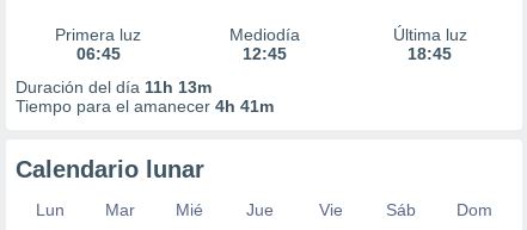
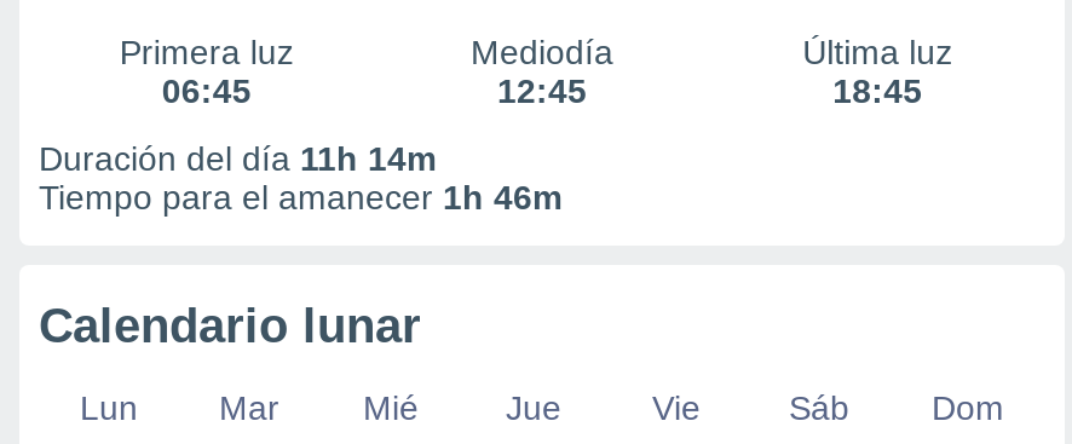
[16,77,212,97] Duración del día 11h 13m -> [39,139,436,178] Duración del día 11h 14m
[16,97,274,116] Tiempo para el amanecer 4h 41m -> [39,178,561,217] Tiempo para el amanecer 1h 46m

